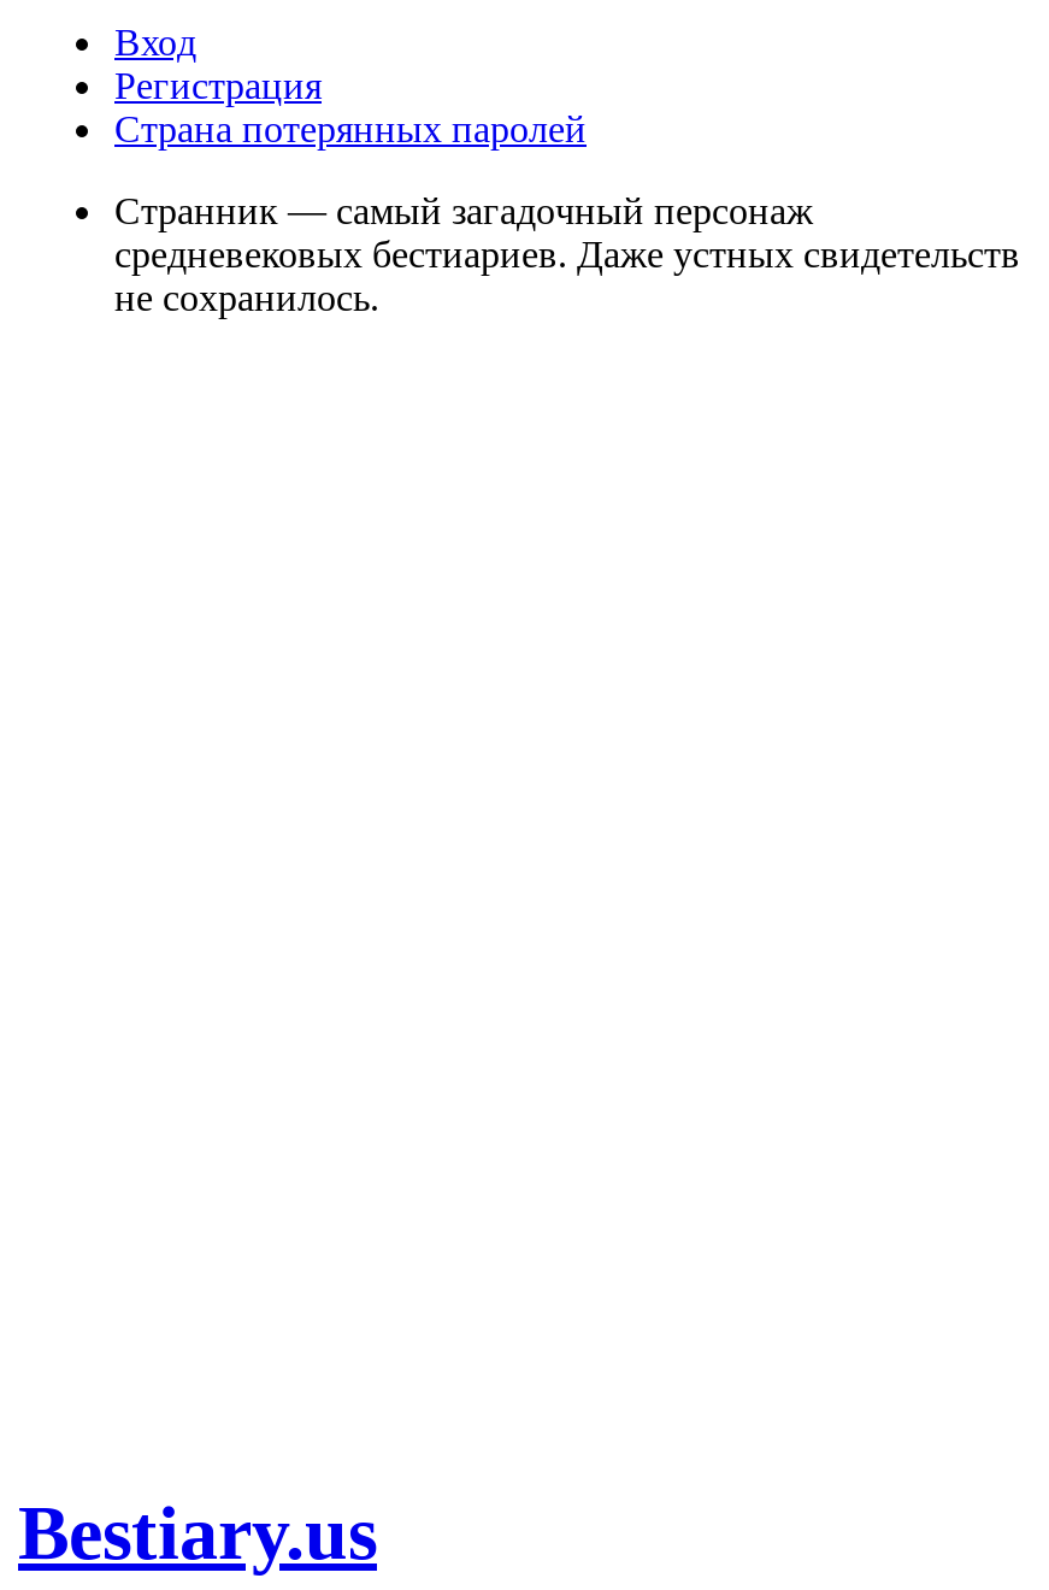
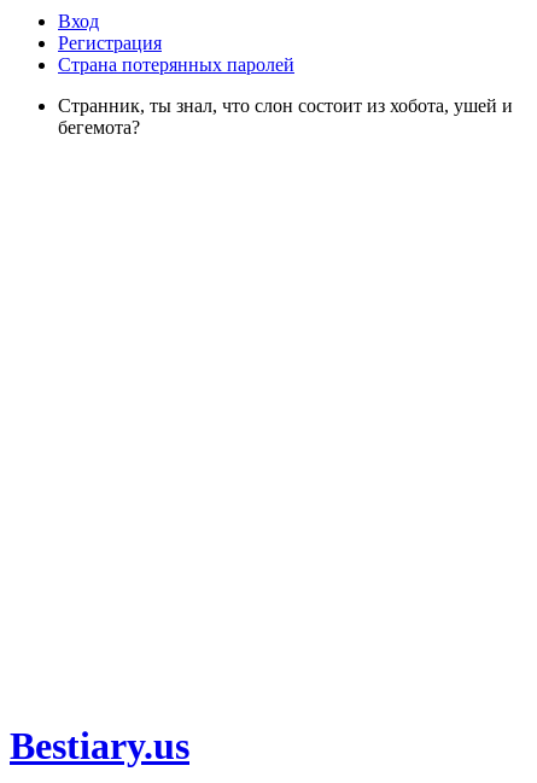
[114,190,1020,318] Странник — самый загадочный персонаж | средневековых бестиариев. Даже устных свидетельств | не сохранилось. -> [58,95,513,138] Странник, ты знал, что слон состоит из хобота, ушей и | бегемота?

